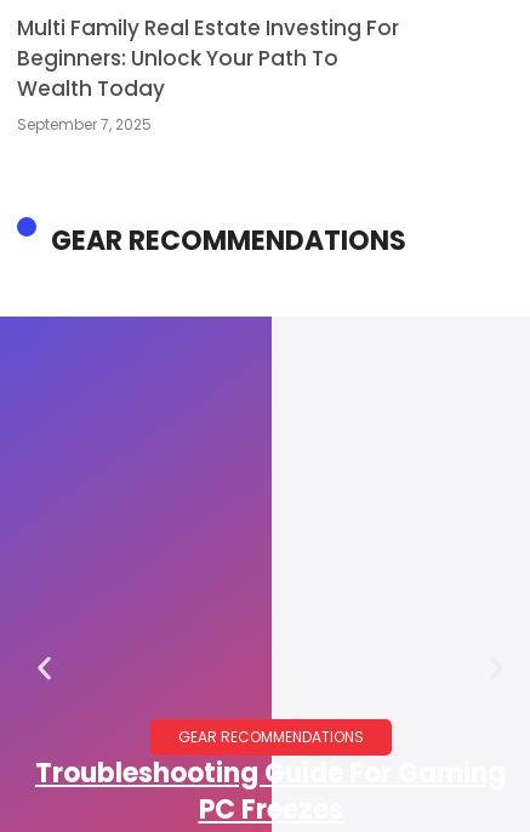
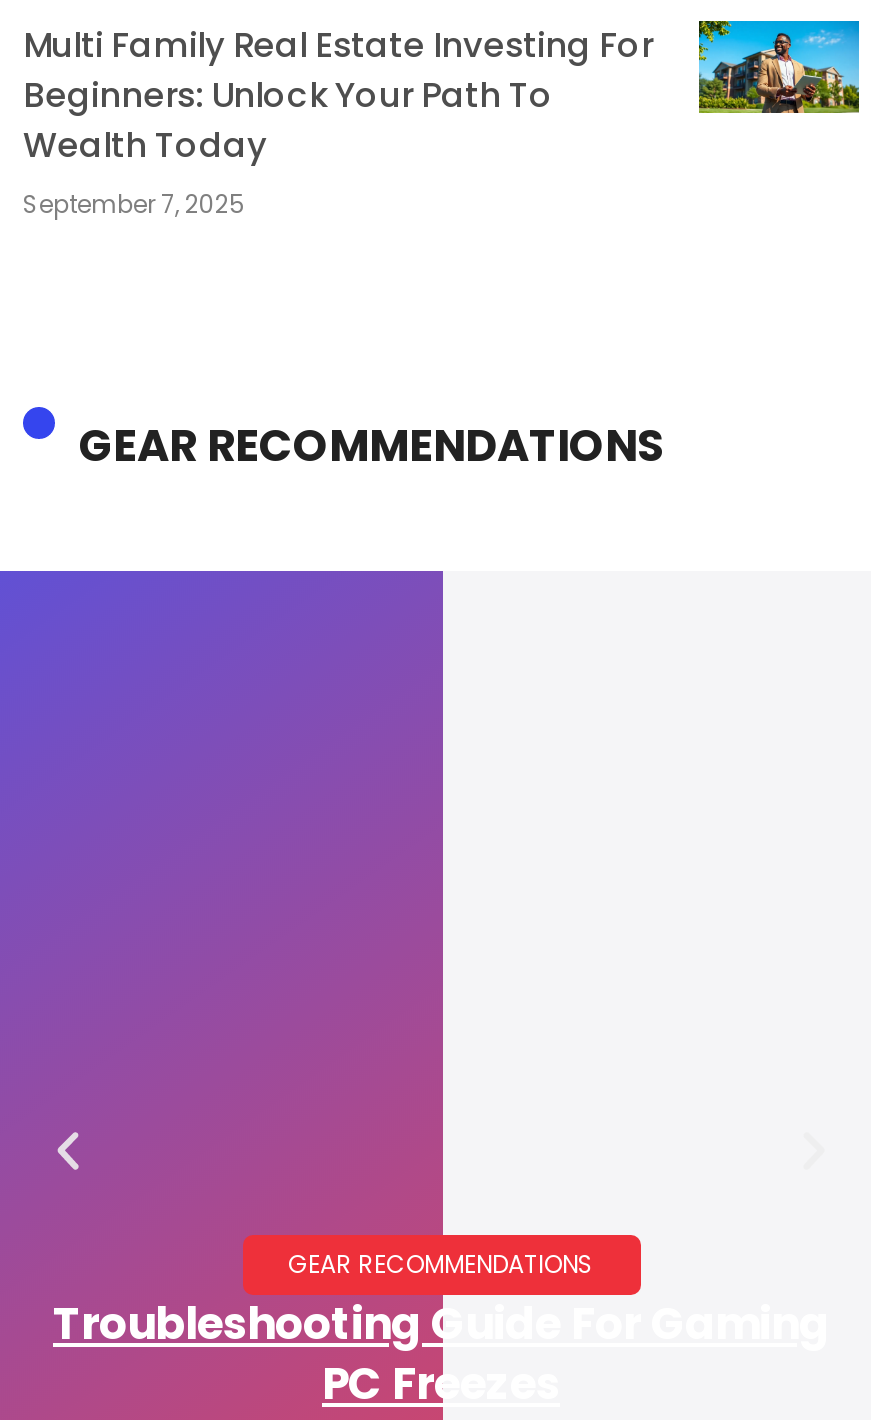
none -> [697,18,861,116] [image]

